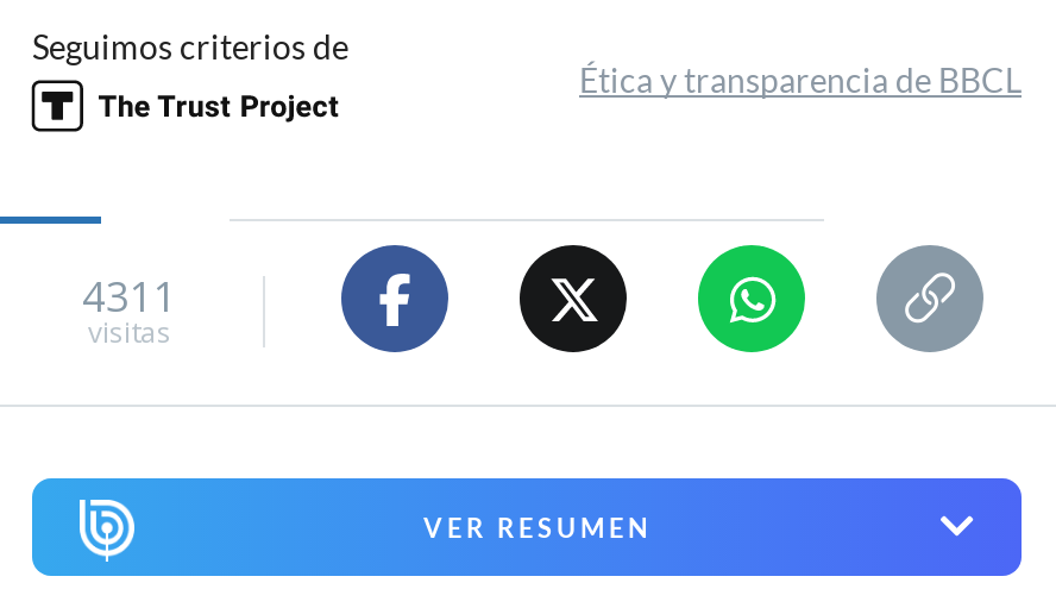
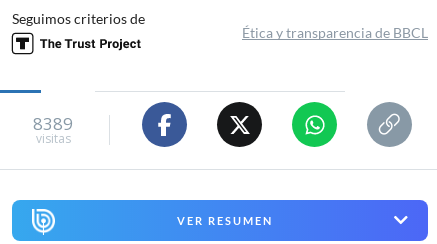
[82,268,177,323] 4311 -> [33,112,73,135] 8389

